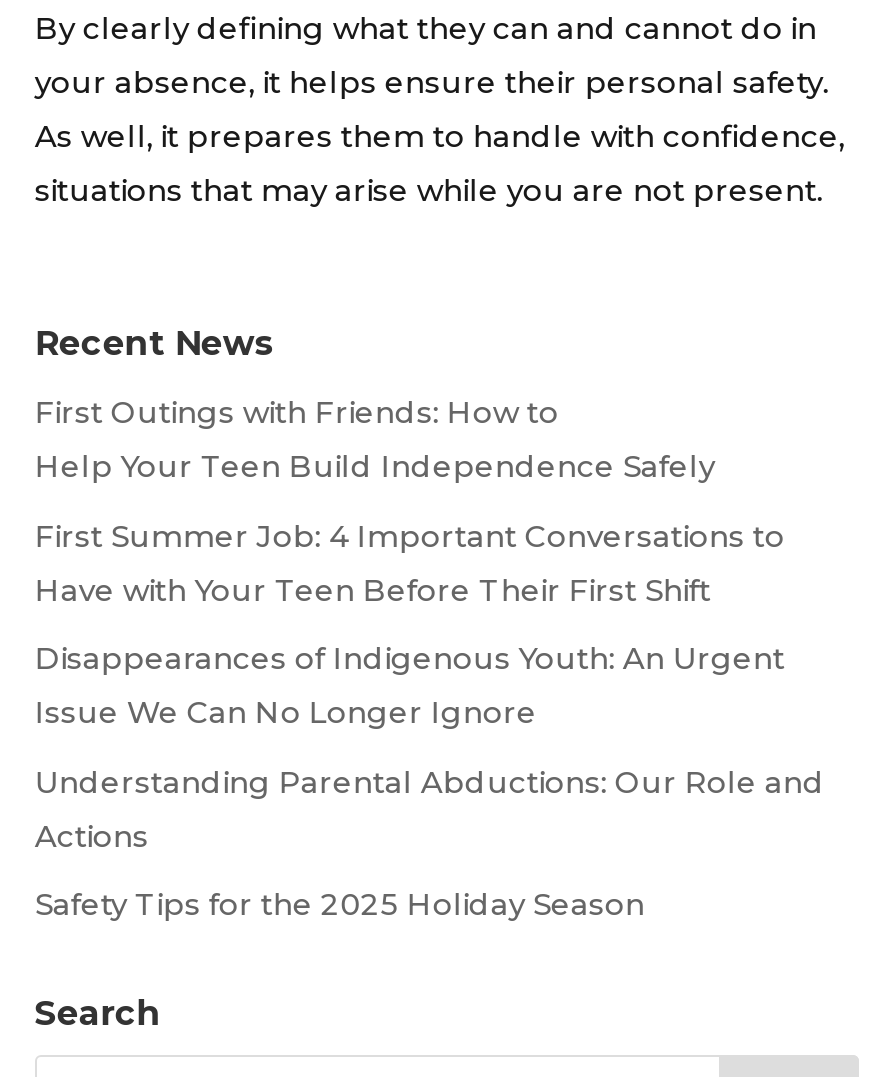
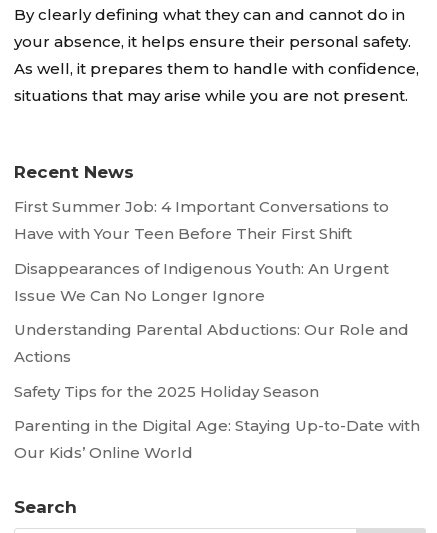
[35,393,723,485] First Outings with Friends: How to | Help Your Teen Build Independence Safely -> none
moved [35,516,825,923] -> [14,197,409,400]: First Summer Job: 4 Important Conversations to | Have with Your Teen Before Their First Shift | Disappearances of Indigenous Youth: An Urgent | Issue We Can No Longer Ignore | Understanding Parental Abductions: Our Role and | Actions | Safety Tips for the 2025 Holiday Season
none -> [14,416,420,462] Parenting in the Digital Age: Staying Up-to-Date with | Our Kids’ Online World

